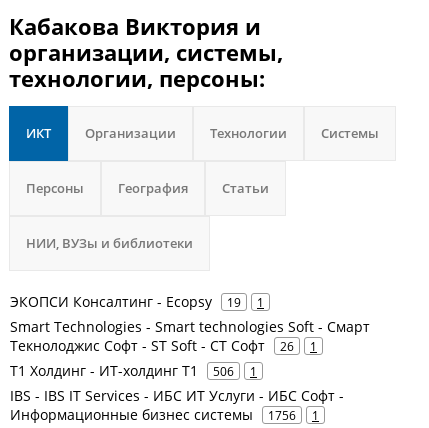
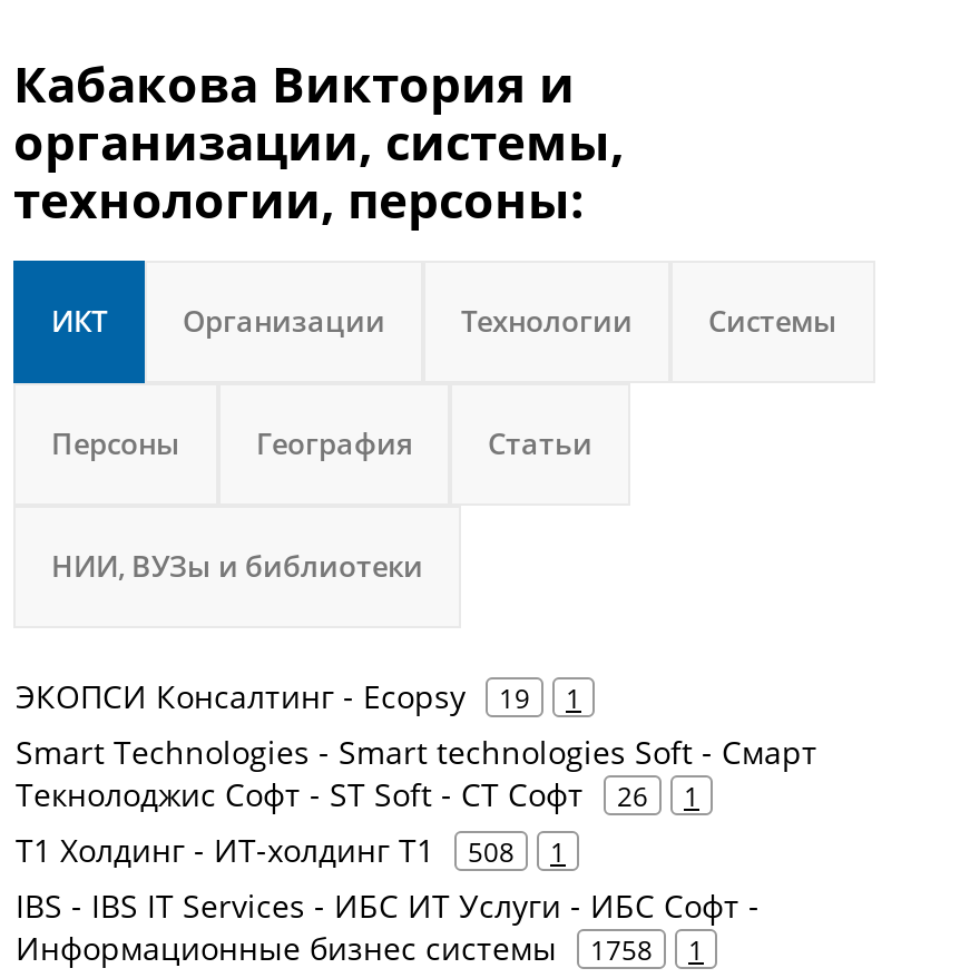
[10,361,257,380] Т1 Холдинг - ИТ-холдинг Т1 506 1 -> [16,829,566,871] Т1 Холдинг - ИТ-холдинг Т1 508 1
[10,405,319,424] Информационные бизнес системы 1756 1 -> [16,927,704,969] Информационные бизнес системы 1758 1

